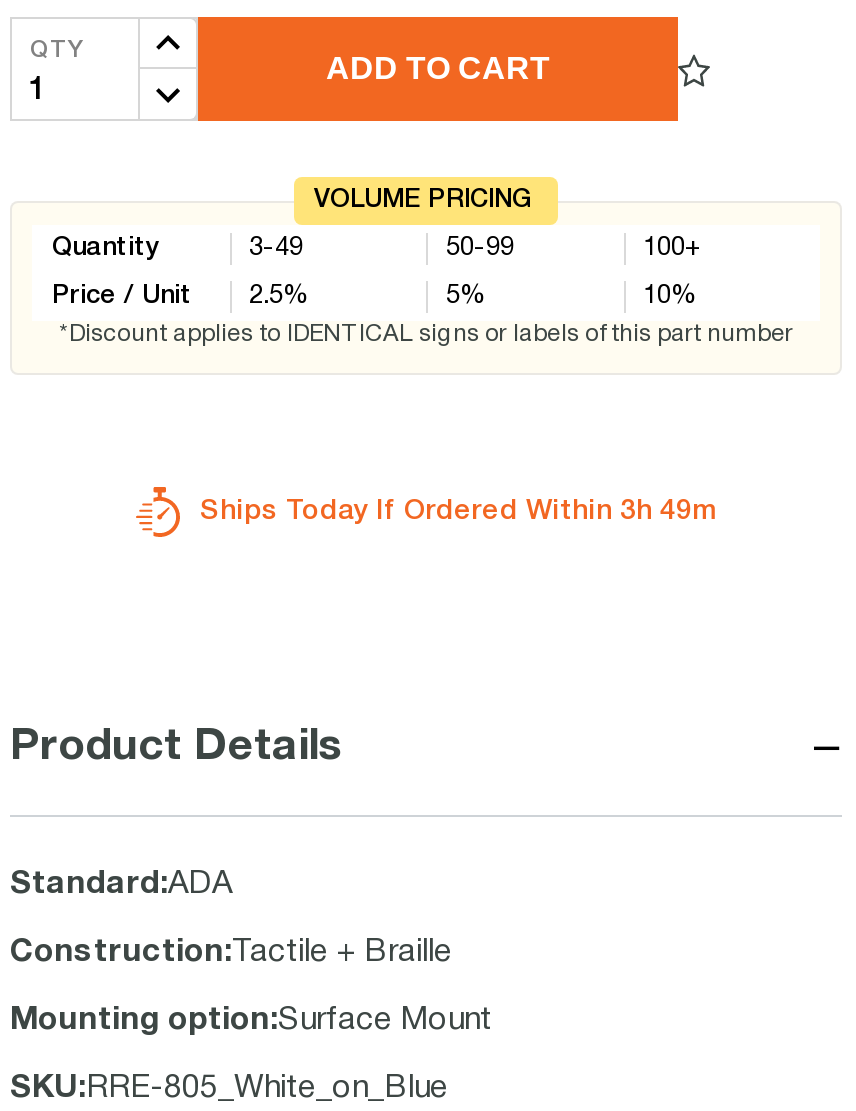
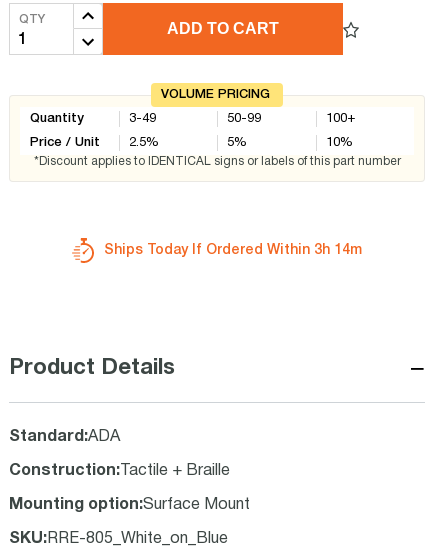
[200,499,716,525] Ships Today If Ordered Within 3h 49m -> [104,244,362,257] Ships Today If Ordered Within 3h 14m

